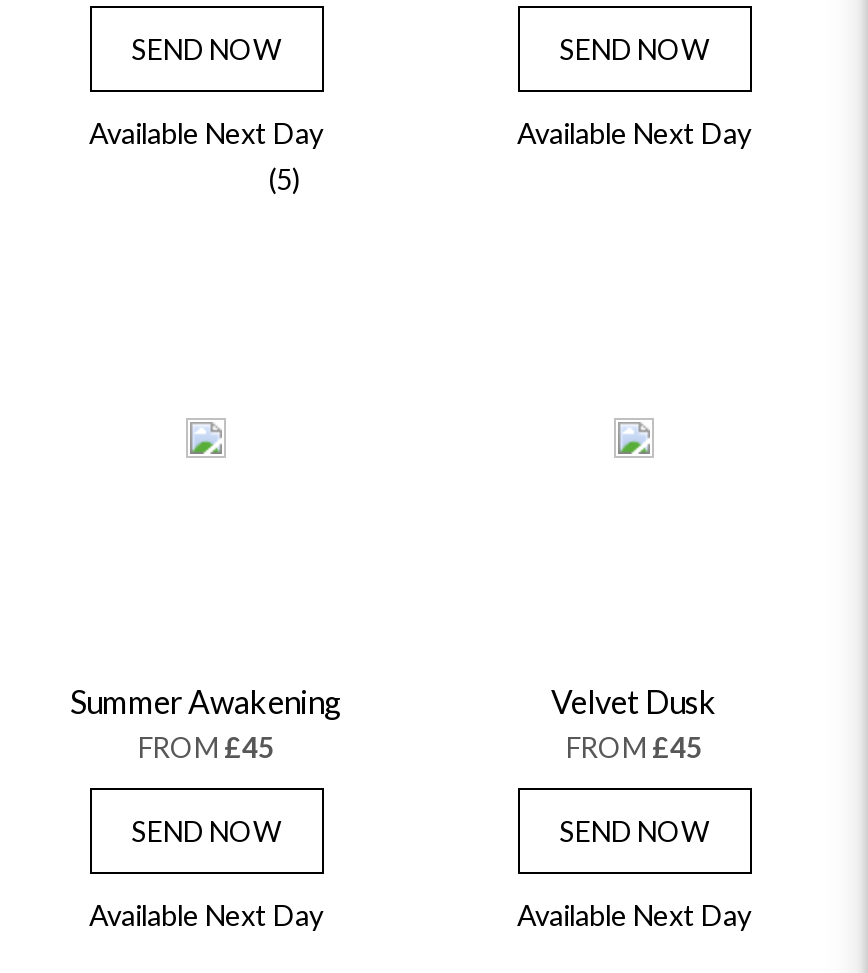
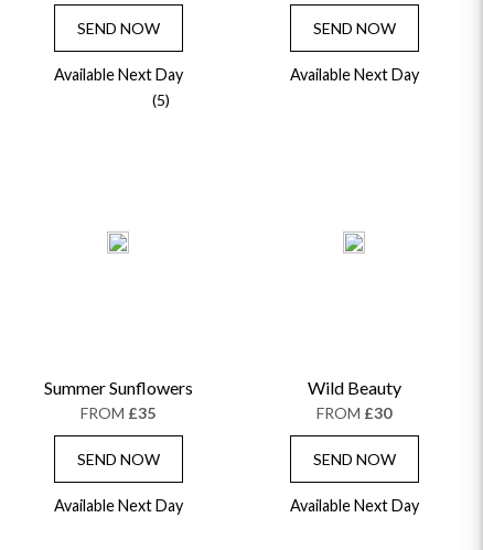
[70,682,342,720] Summer Awakening -> [44,377,192,398] Summer Sunflowers
[551,682,717,763] Velvet Dusk | FROM £45 -> [307,377,401,422] Wild Beauty | FROM £30
[138,729,274,763] FROM £45 -> [80,403,155,422] FROM £35

